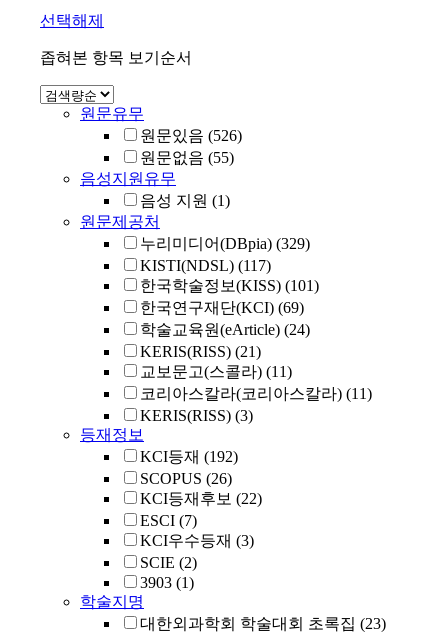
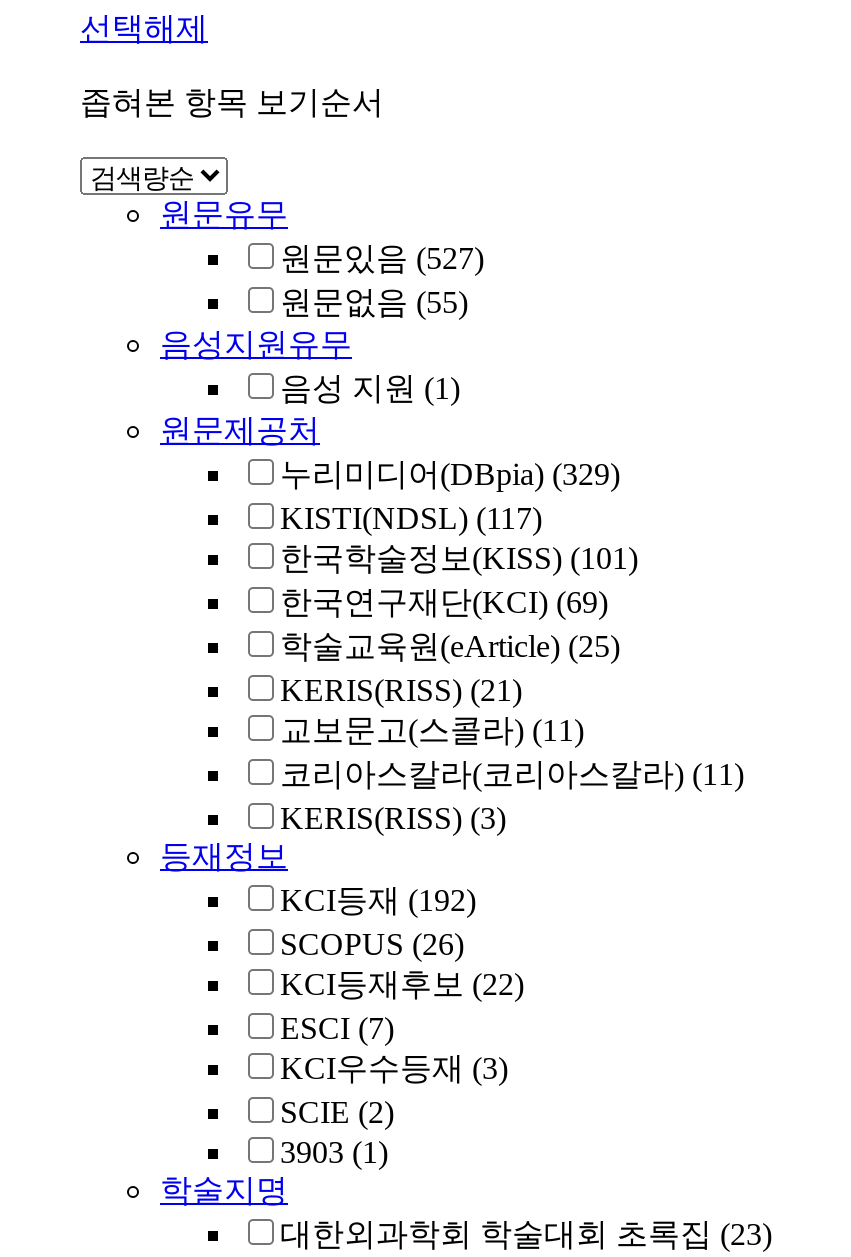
[140,127,242,144] 원문있음 (526) -> [280,241,484,275] 원문있음 (527)
[140,321,310,338] 학술교육원(eArticle) (24) -> [280,629,620,663] 학술교육원(eArticle) (25)

